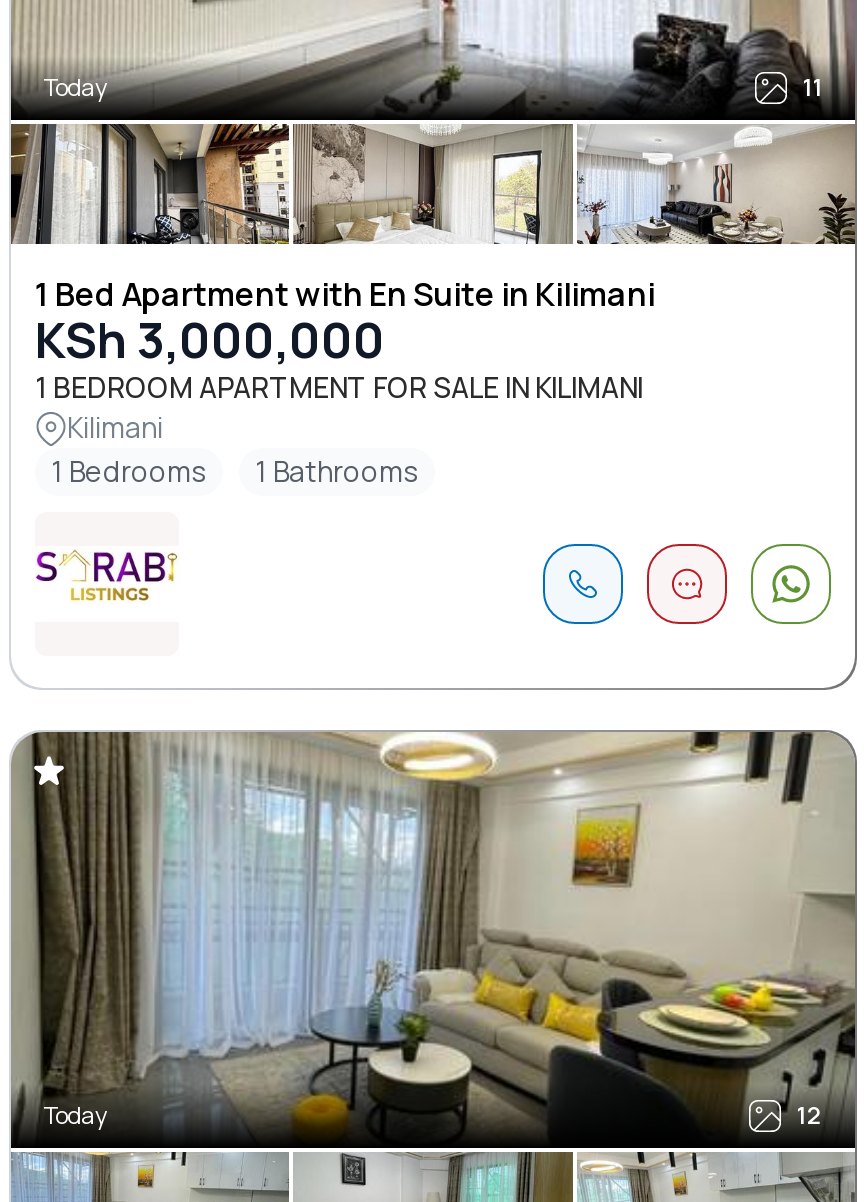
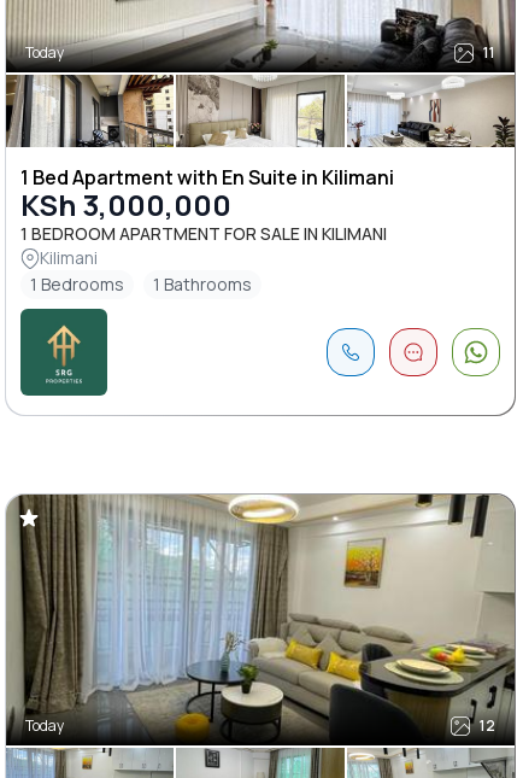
[35,512,179,602] [image] -> [19,308,108,397] [image]

